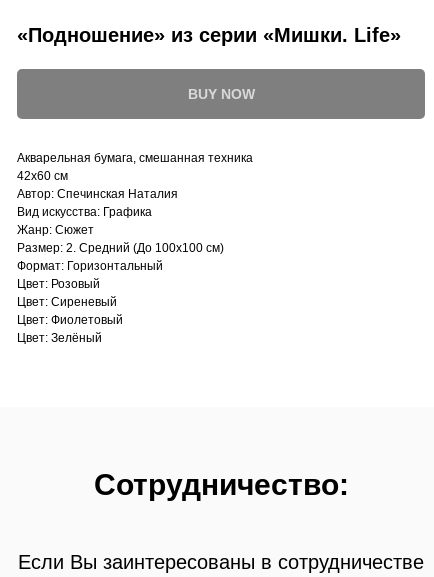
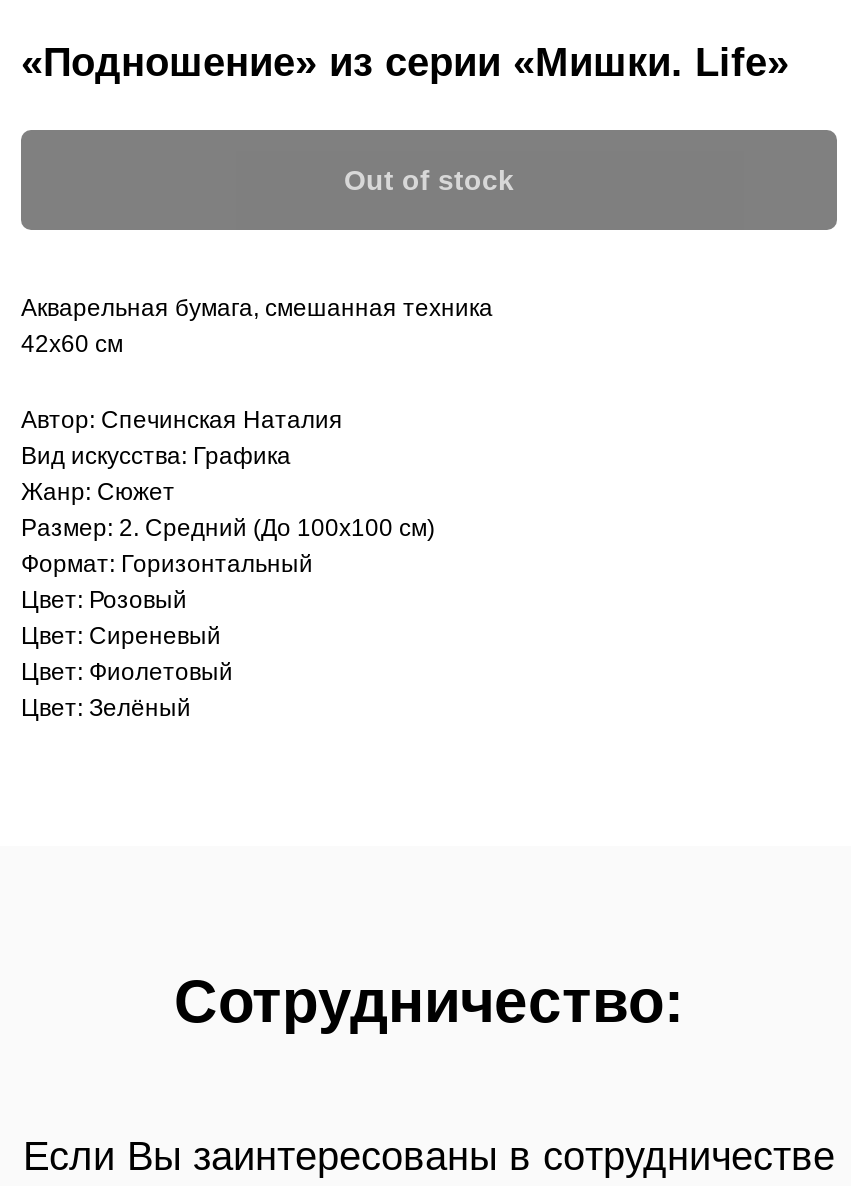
[187,86,254,102] BUY NOW -> [344,164,514,196] Out of stock

